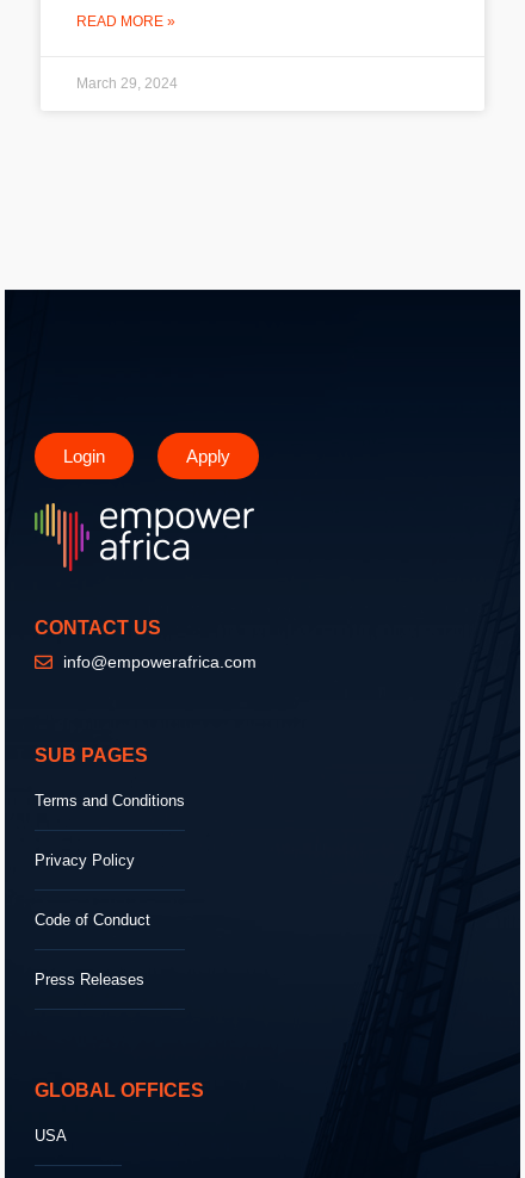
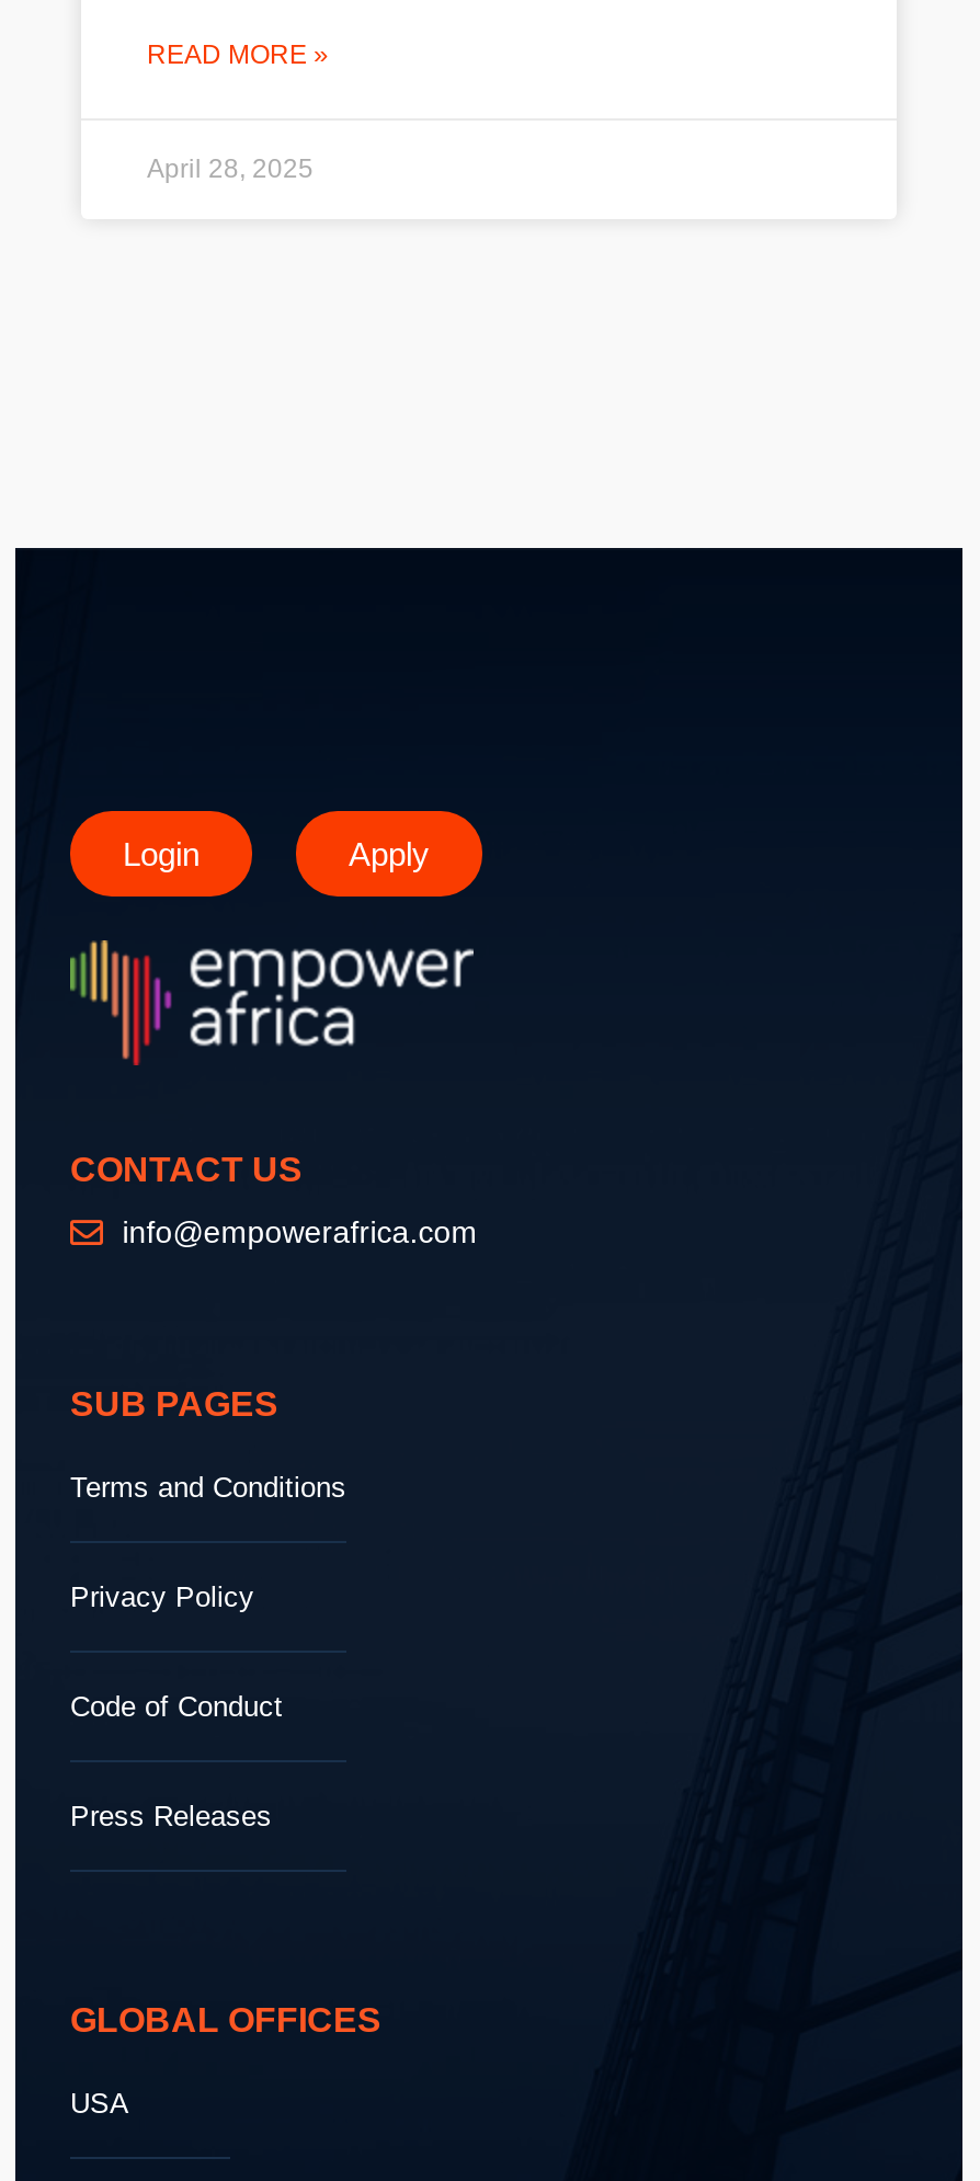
[76,75,178,91] March 29, 2024 -> [147,153,314,183] April 28, 2025

